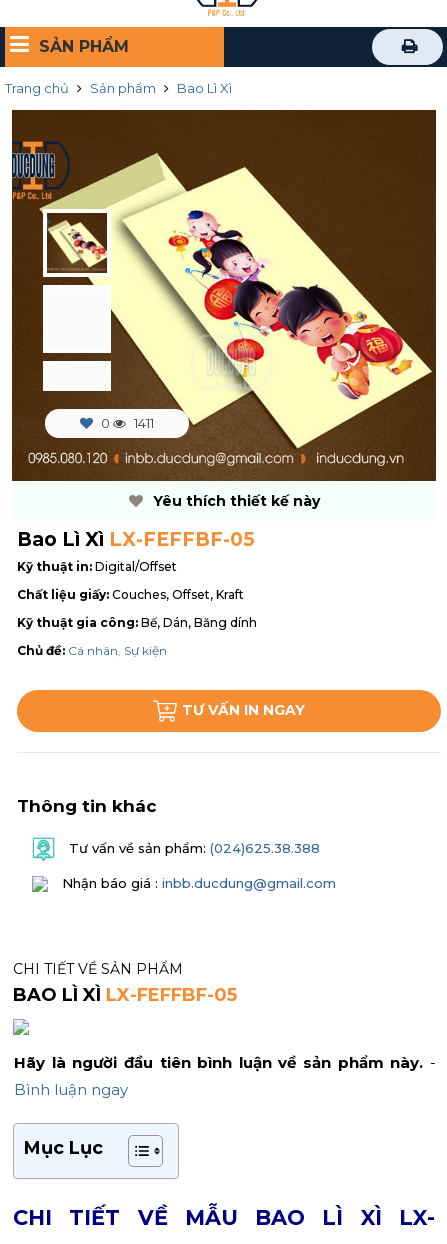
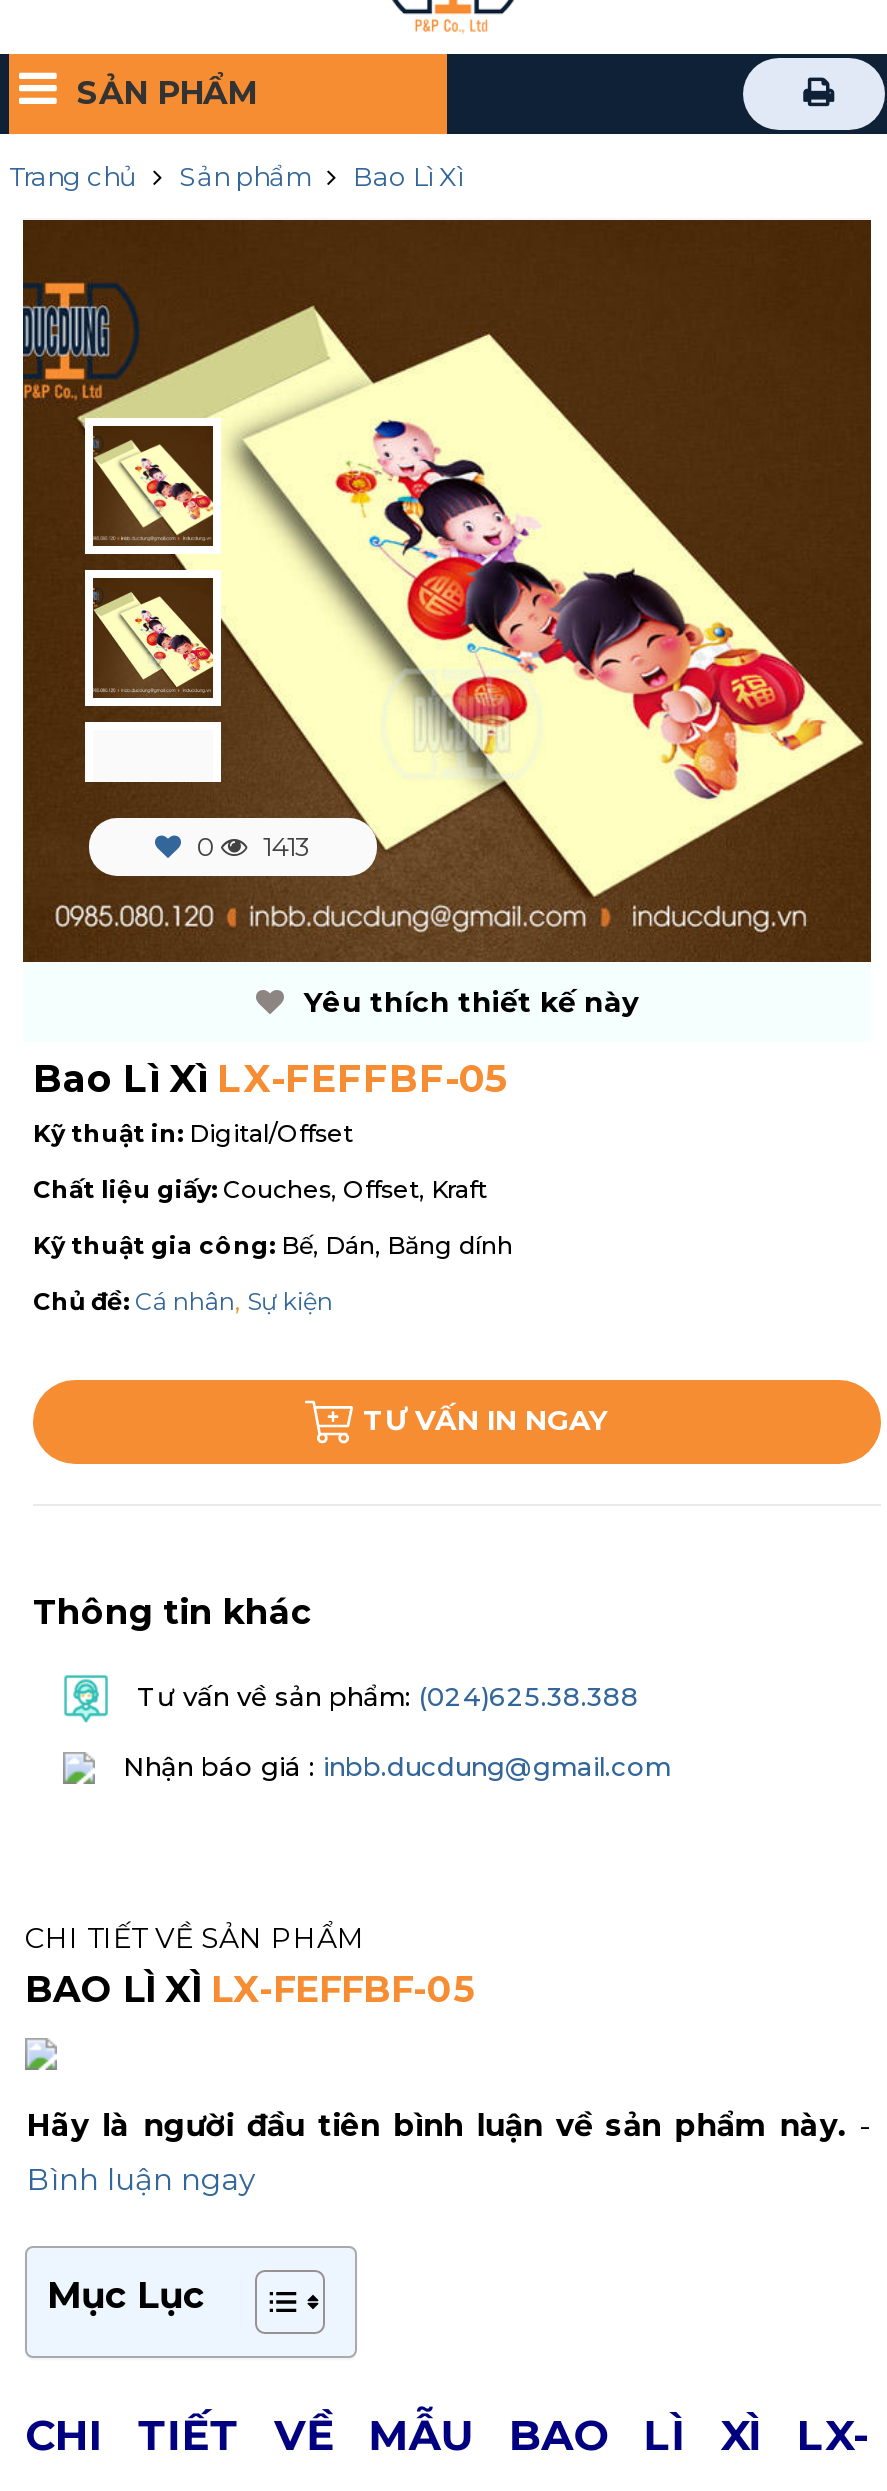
none -> [91,576,215,700] [image]
[131,415,154,431] 1411 -> [257,829,311,861] 1413

